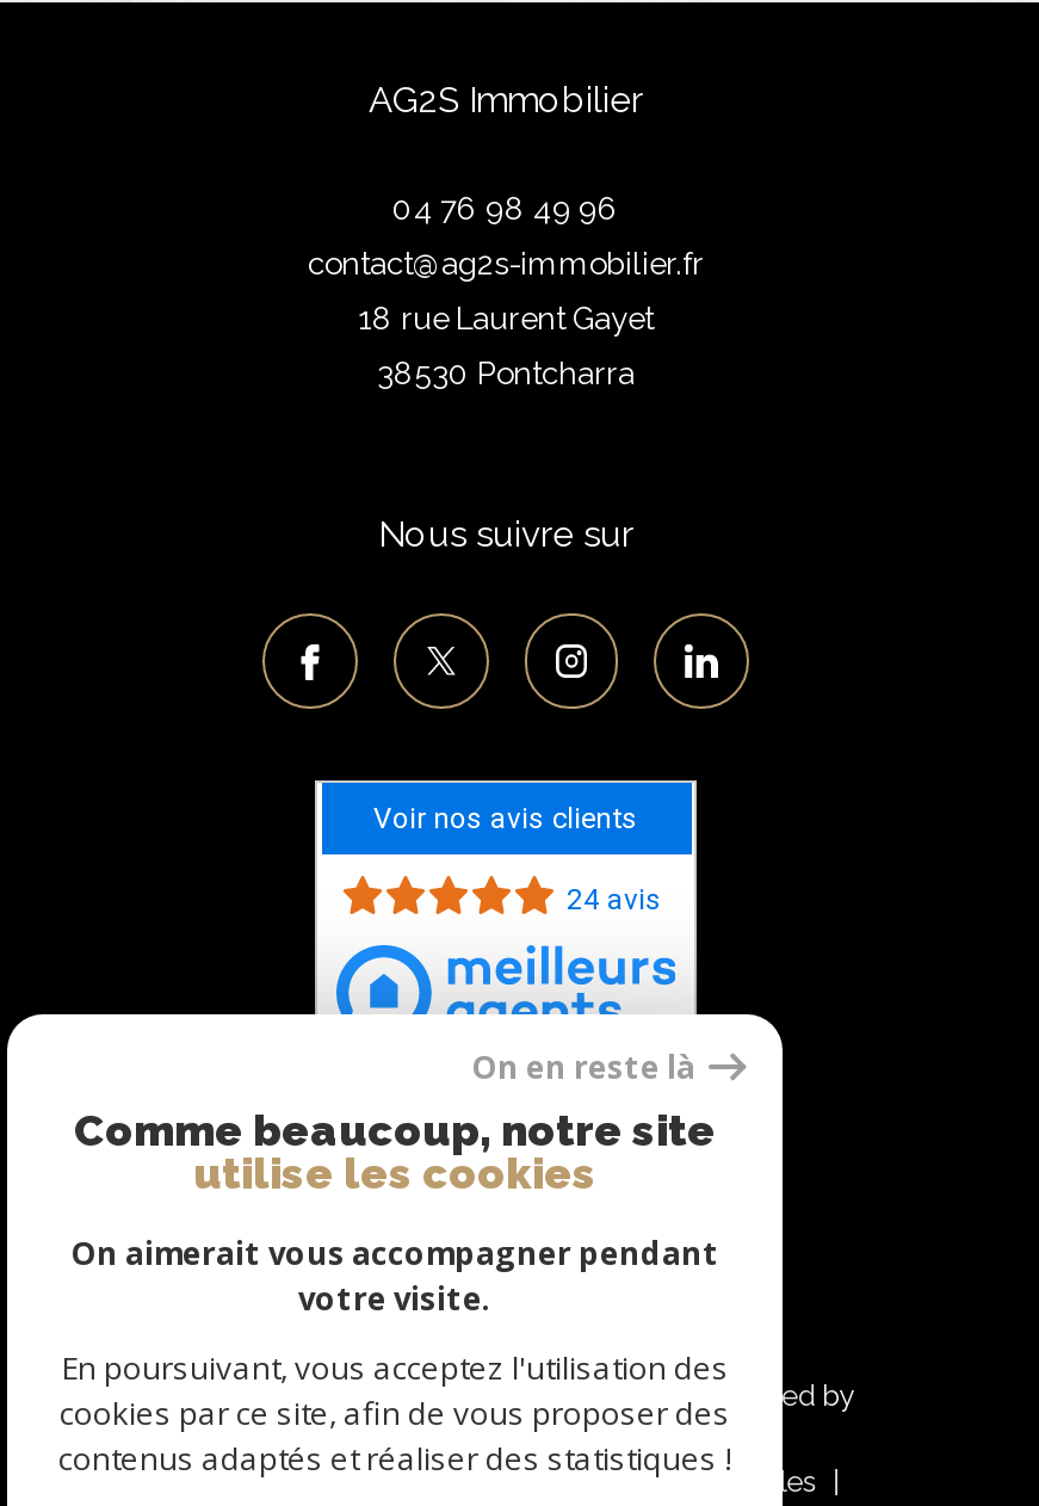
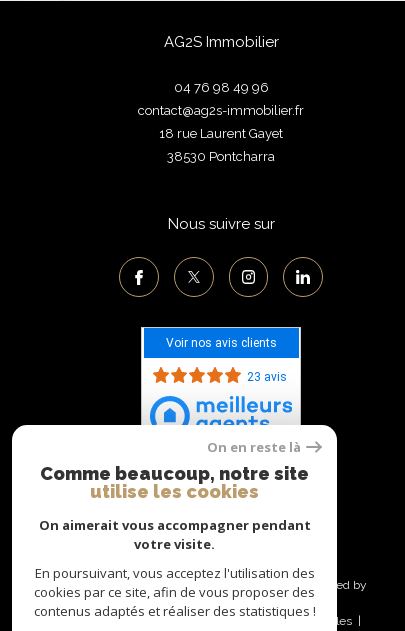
[567,884,662,917] 24 avis -> [246,370,286,384] 23 avis

